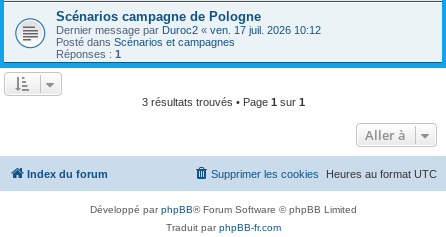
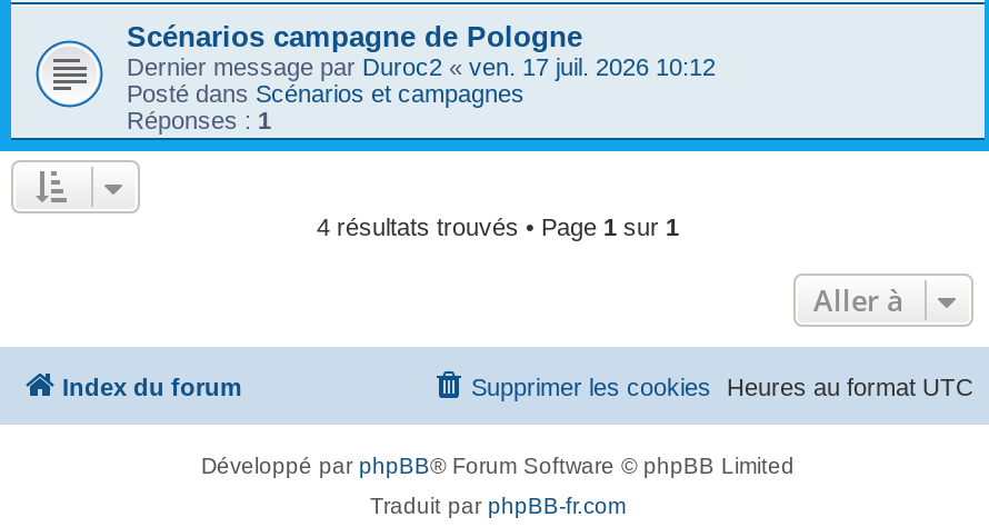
[141,96,304,108] 3 résultats trouvés • Page 1 sur 1 -> [317,214,679,240] 4 résultats trouvés • Page 1 sur 1

